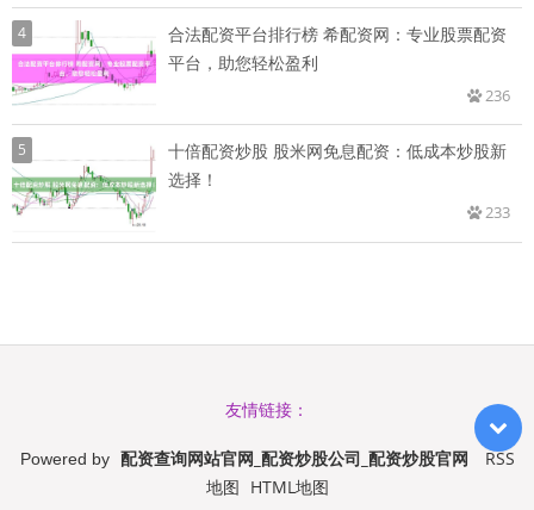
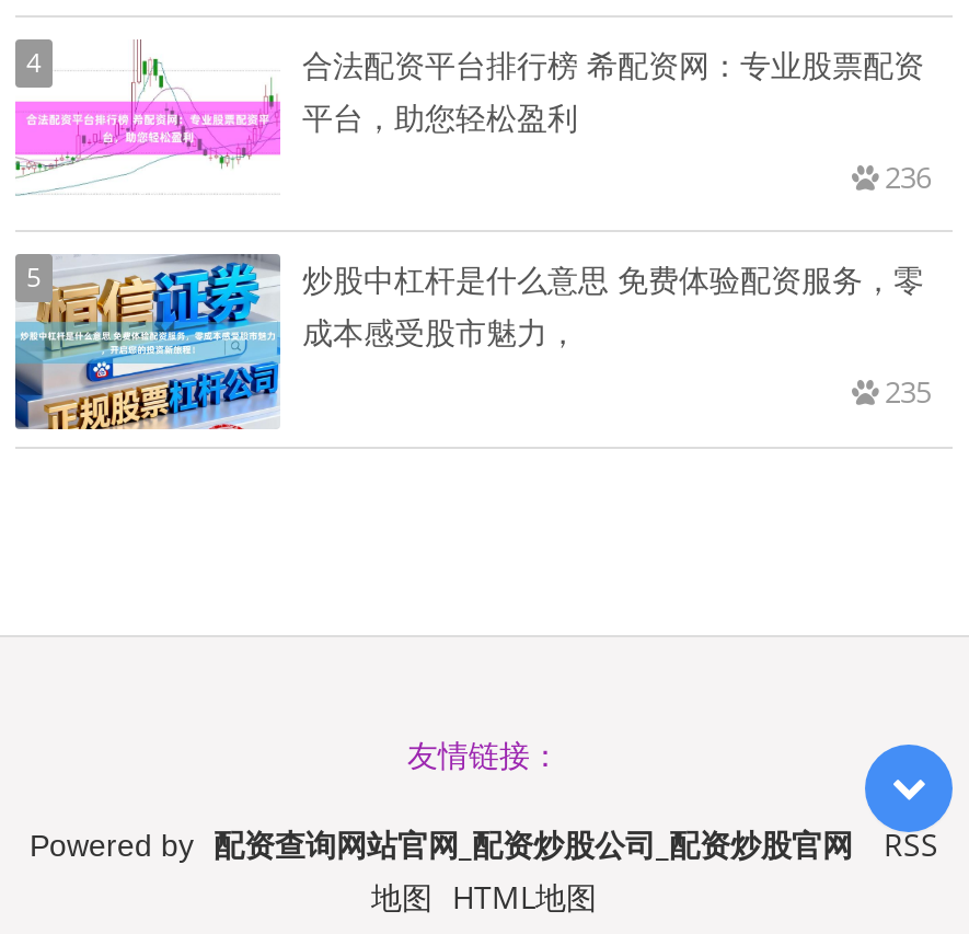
[11,137,507,232] [image] | 十倍配资炒股 股米网免息配资：低成本炒股新 | 选择！ -> [13,252,924,431] [image] | 炒股中杠杆是什么意思 免费体验配资服务，零 | 成本感受股市魅力，
[485,202,510,223] 233 -> [885,373,931,412] 235

